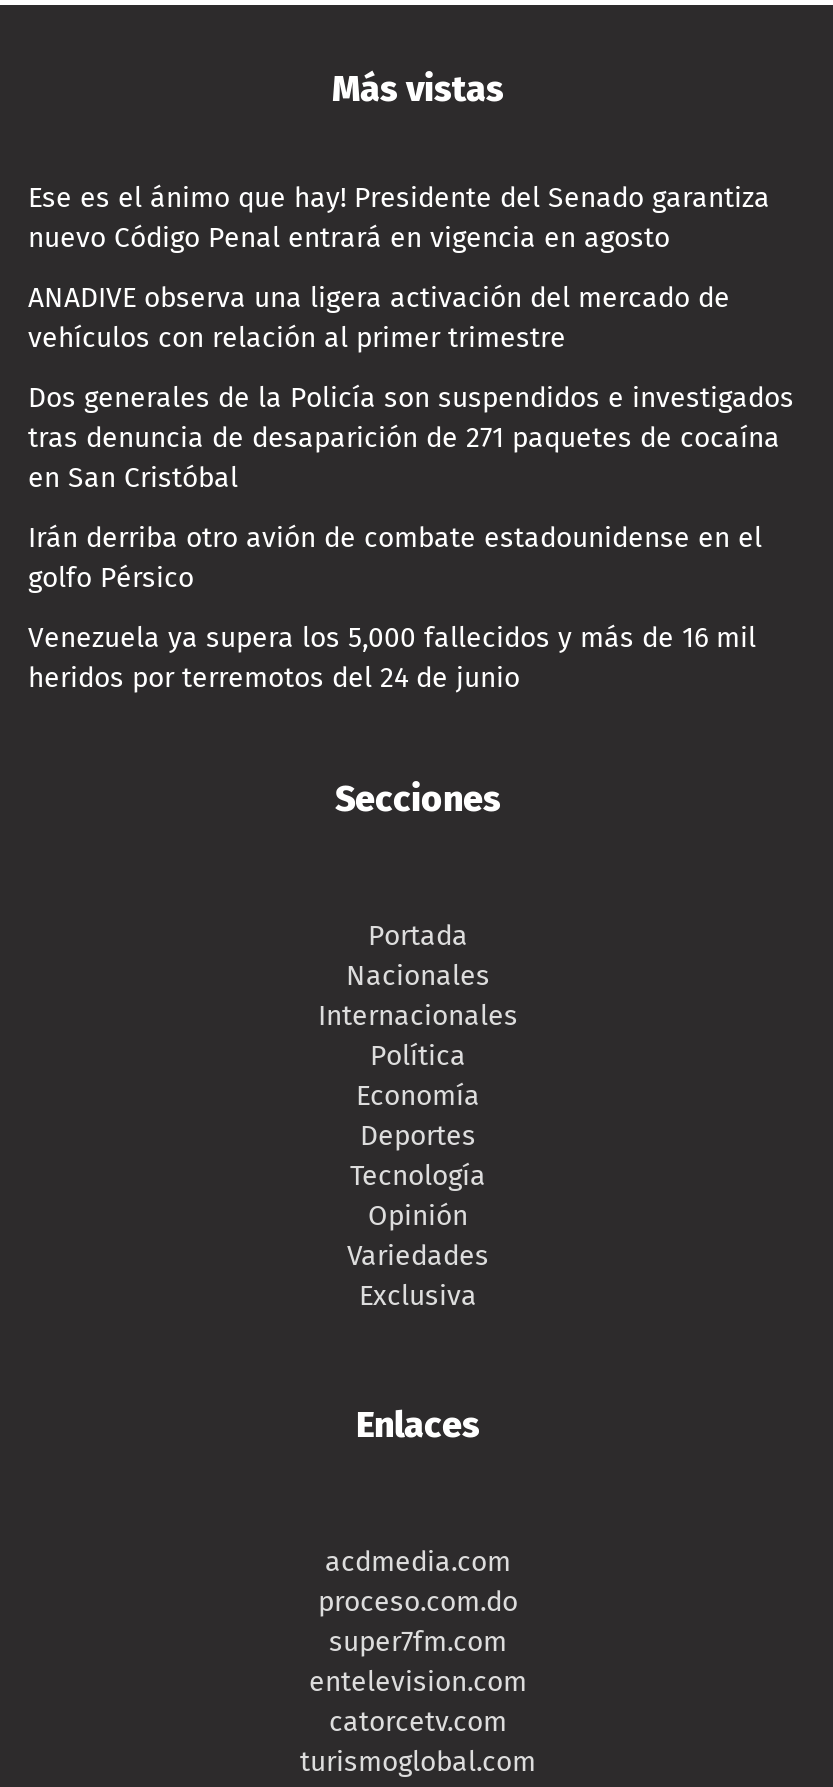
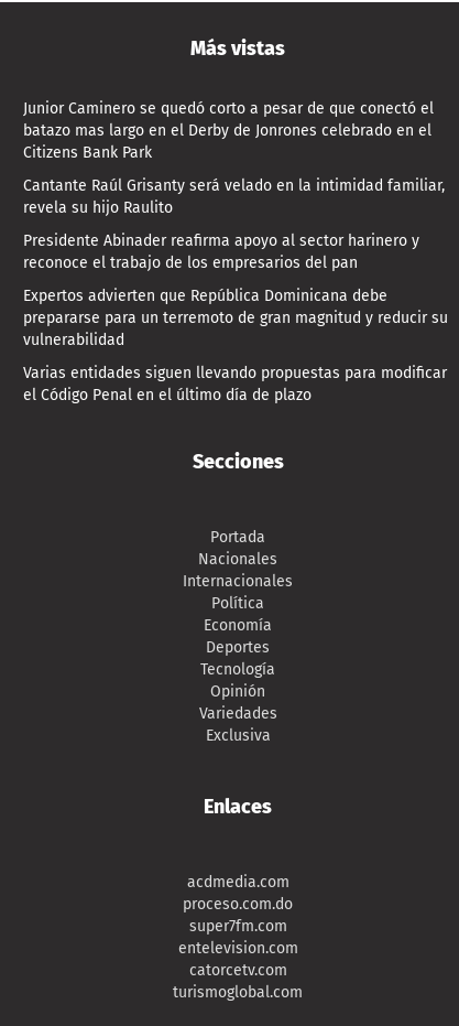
[28,181,770,255] Ese es el ánimo que hay! Presidente del Senado garantiza | nuevo Código Penal entrará en vigencia en agosto -> [23,99,434,162] Junior Caminero se quedó corto a pesar de que conectó el | batazo mas largo en el Derby de Jonrones celebrado en el | Citizens Bank Park
[28,281,730,355] ANADIVE observa una ligera activación del mercado de | vehículos con relación al primer trimestre -> [23,176,445,217] Cantante Raúl Grisanty será velado en la intimidad familiar, | revela su hijo Raulito
[28,381,794,495] Dos generales de la Policía son suspendidos e investigados | tras denuncia de desaparición de 271 paquetes de cocaína | en San Cristóbal -> [23,231,419,272] Presidente Abinader reafirma apoyo al sector harinero y | reconoce el trabajo de los empresarios del pan
[28,521,762,595] Irán derriba otro avión de combate estadounidense en el | golfo Pérsico -> [23,286,448,349] Expertos advierten que República Dominicana debe | prepararse para un terremoto de gran magnitud y reducir su | vulnerabilidad
[28,621,756,695] Venezuela ya supera los 5,000 fallecidos y más de 16 mil | heridos por terremotos del 24 de junio -> [23,363,447,404] Varias entidades siguen llevando propuestas para modificar | el Código Penal en el último día de plazo

